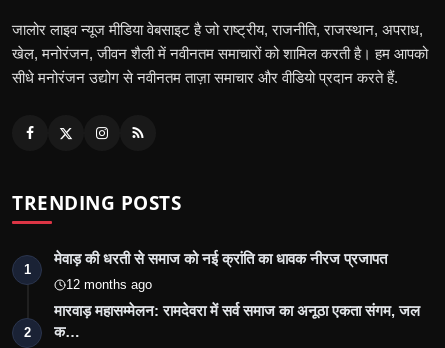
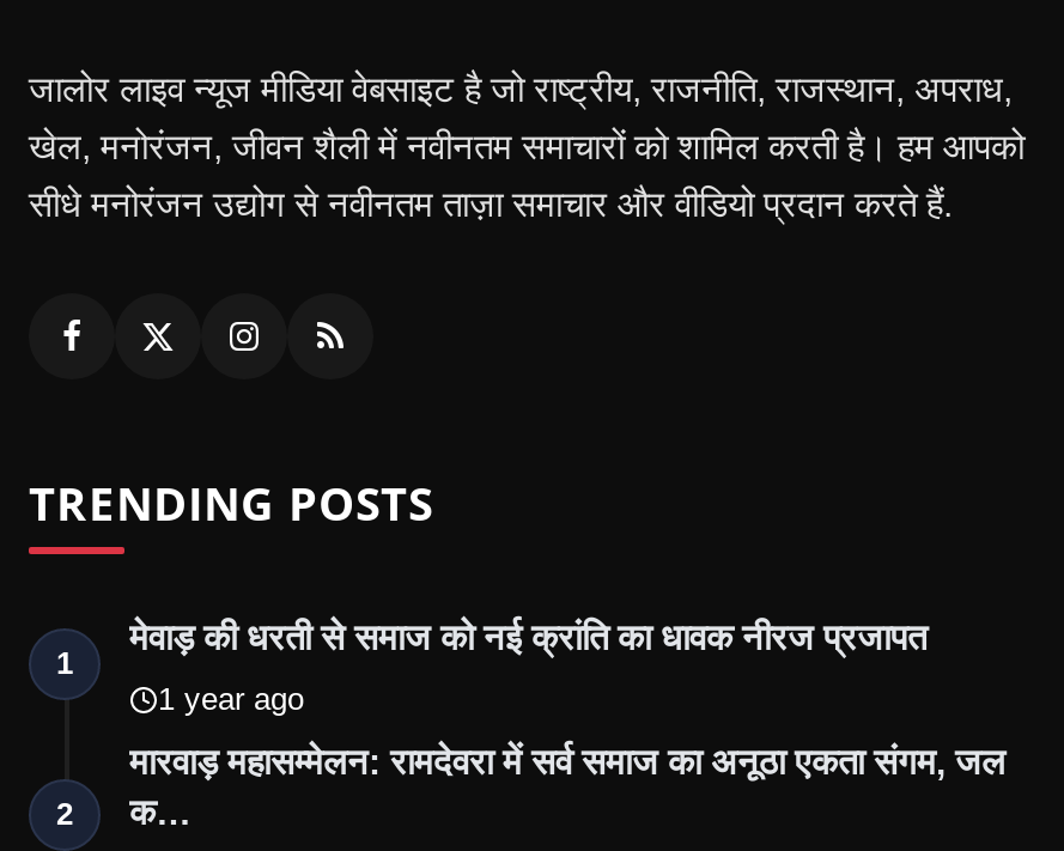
[66,277,152,292] 12 months ago -> [158,681,304,717] 1 year ago

